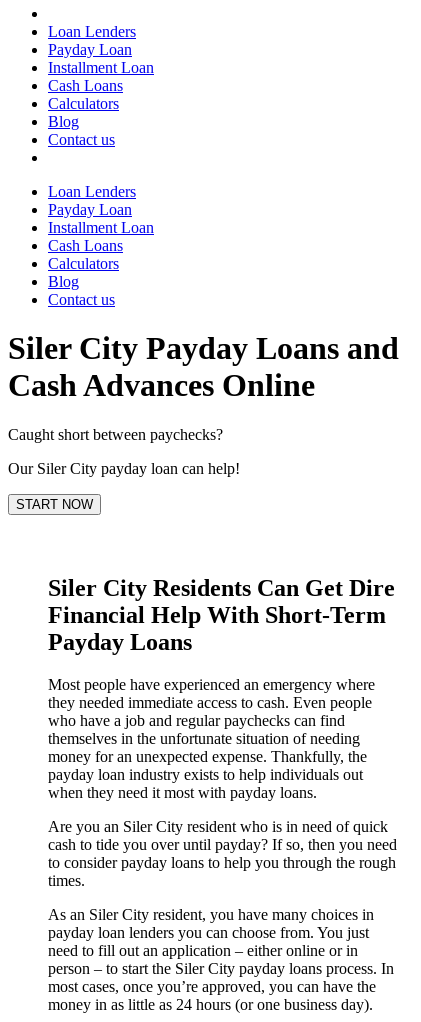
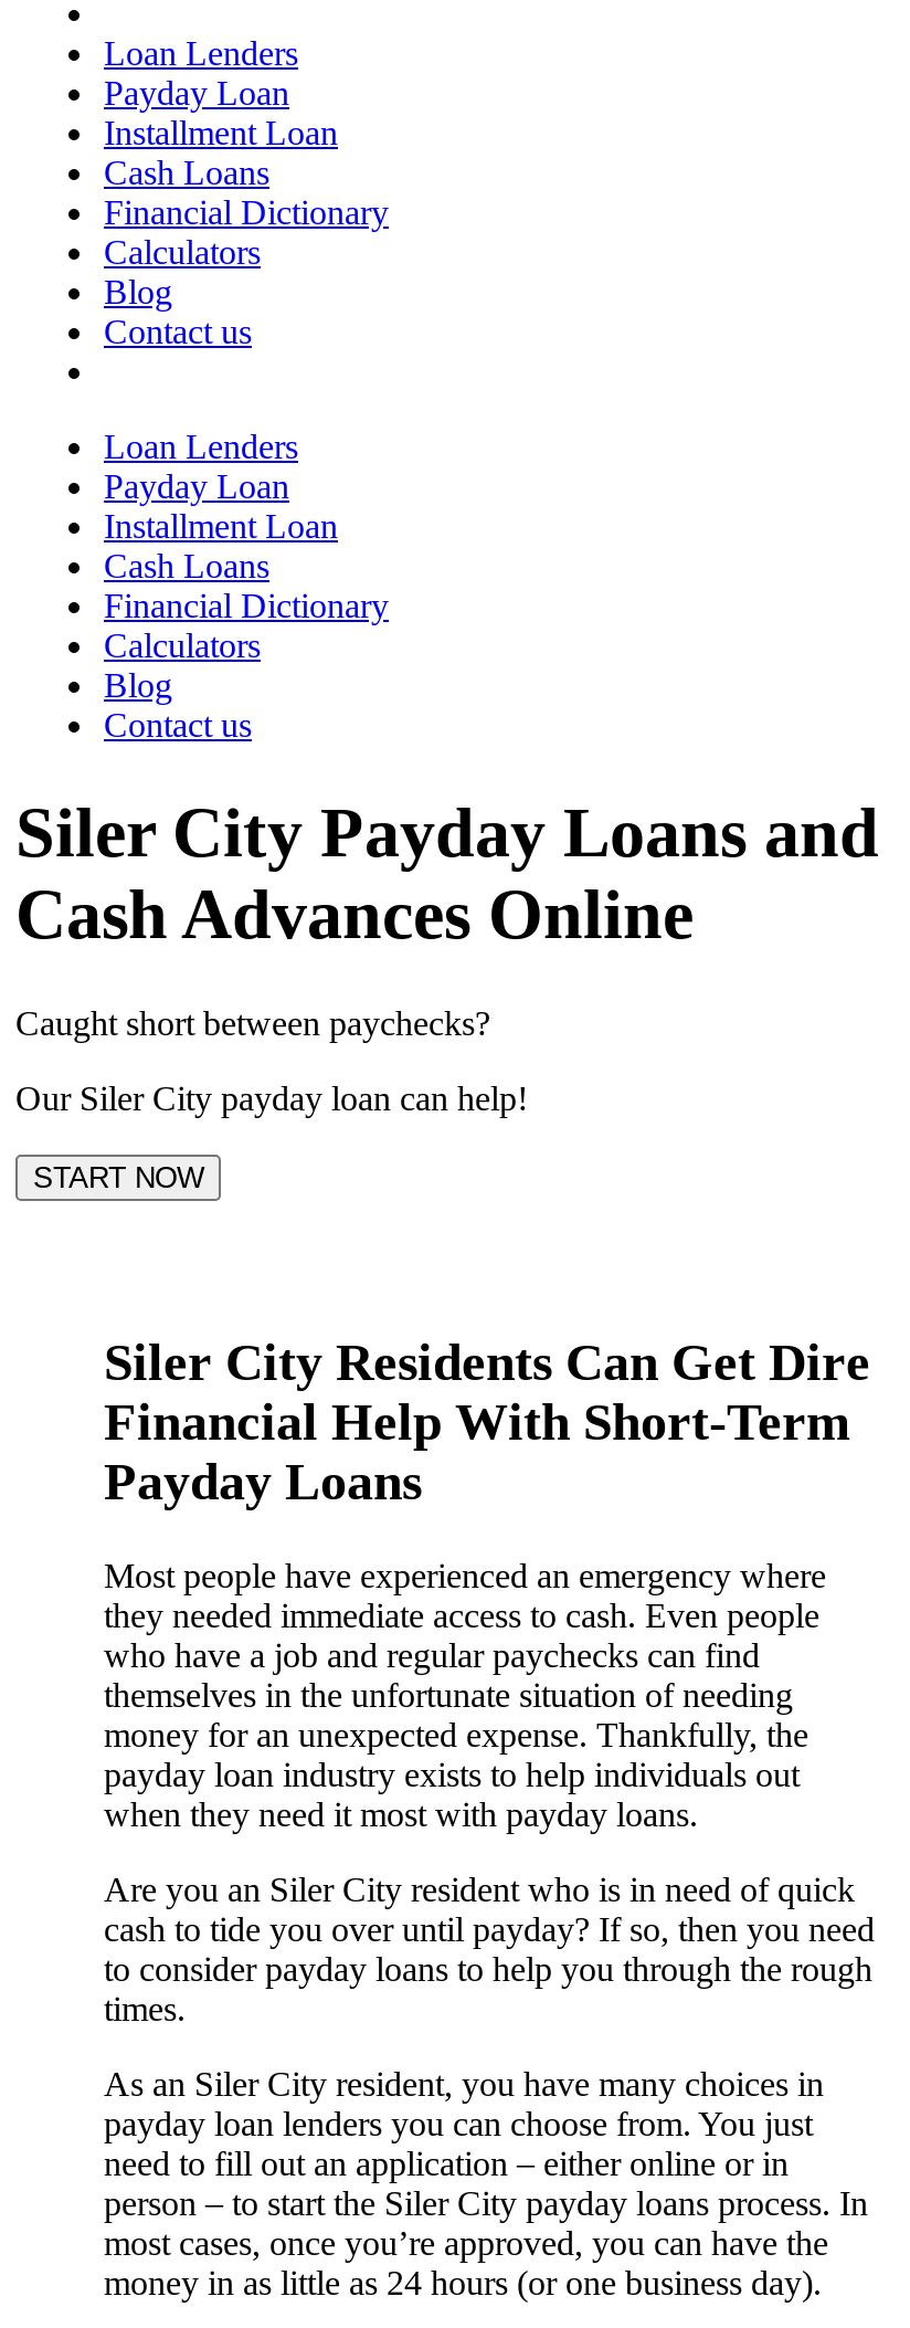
none -> [104,193,389,231] Financial Dictionary
none -> [104,587,389,624] Financial Dictionary

